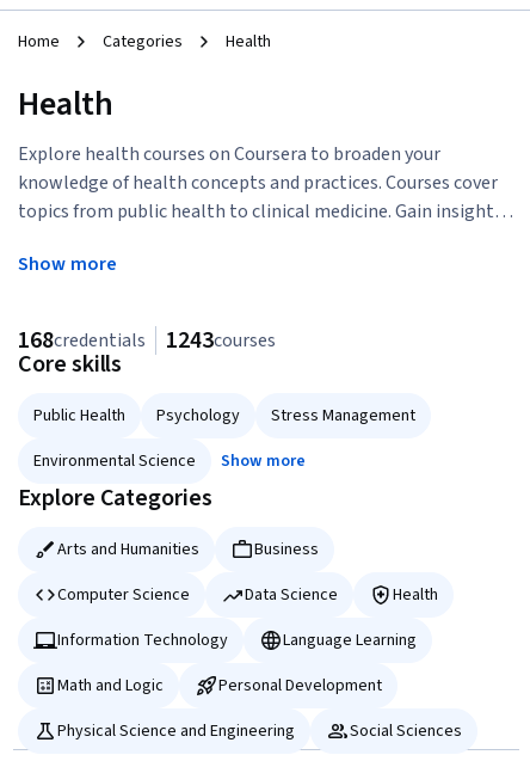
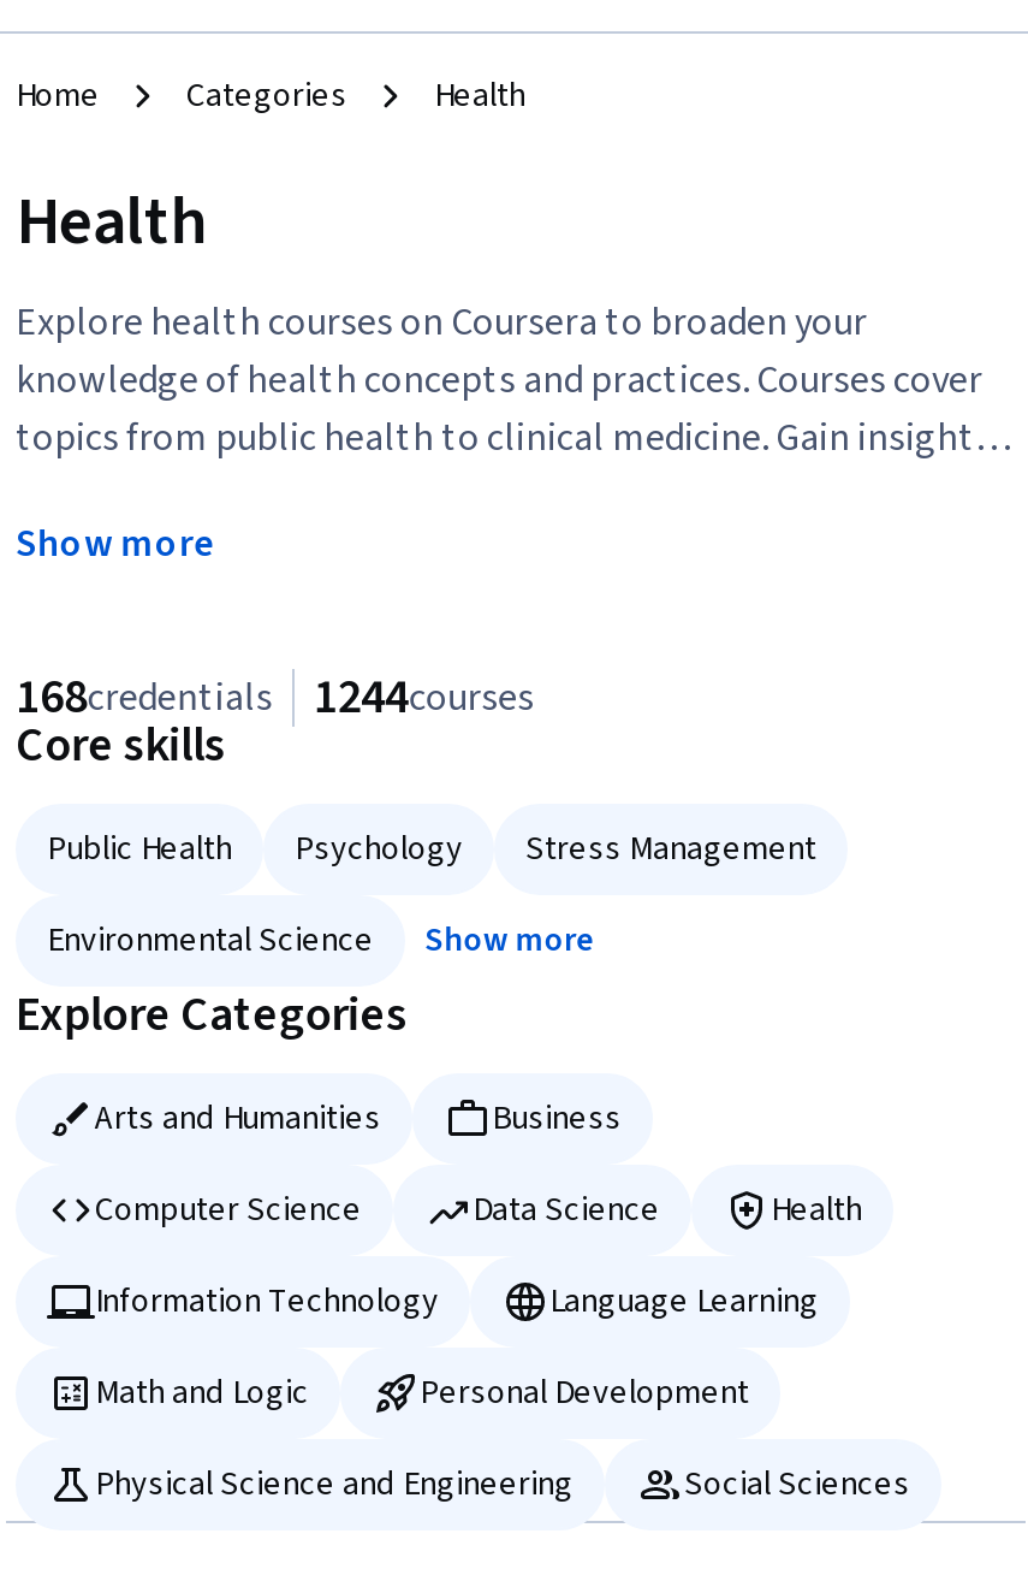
[18,324,275,357] 168credentials 1243courses -> [16,664,534,732] 168credentials 1244courses

